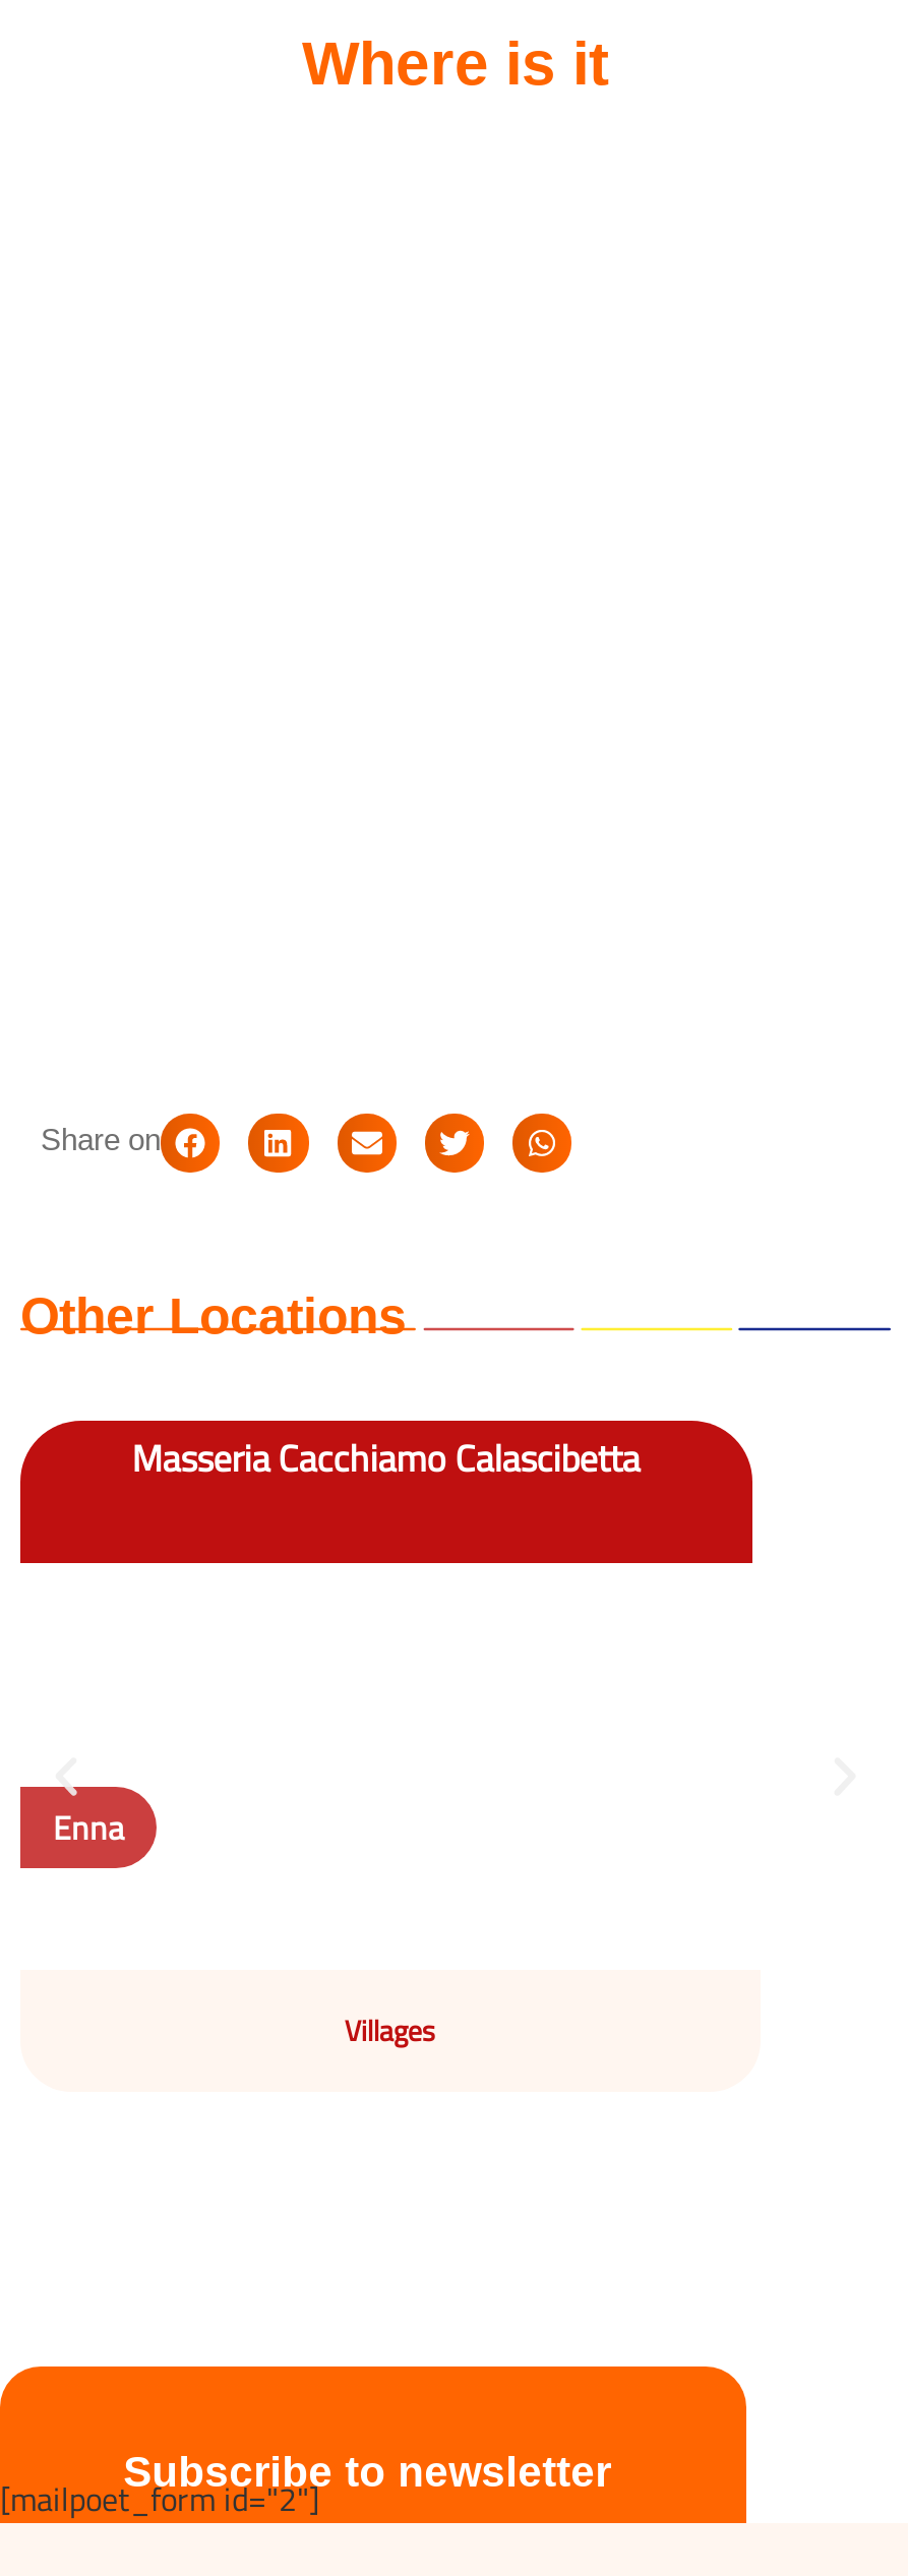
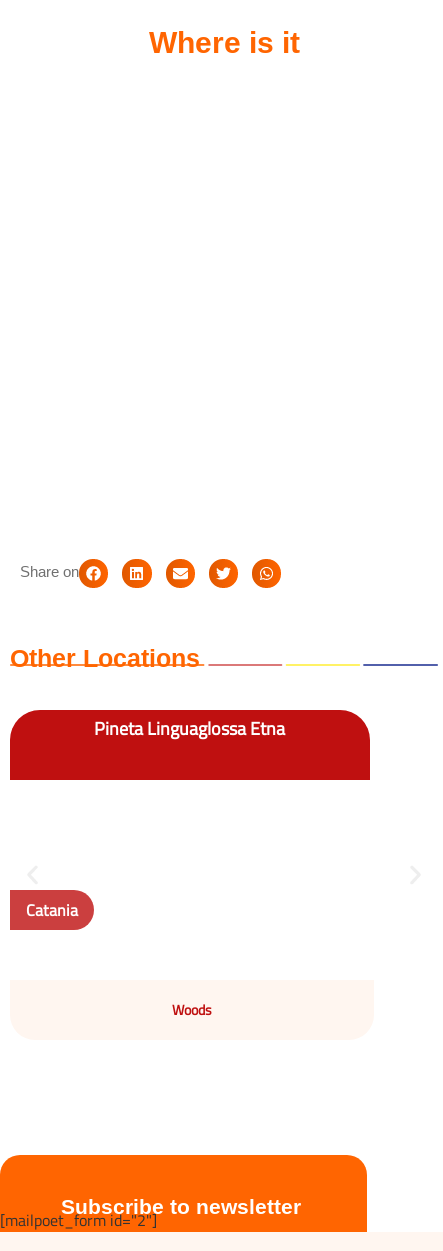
[132,1432,640,1487] Masseria Cacchiamo Calascibetta -> [94,715,285,742] Pineta Linguaglossa Etna
[53,1804,124,1853] Enna -> [26,898,78,922] Catania
[344,2009,436,2052] Villages -> [172,999,212,1020] Woods

